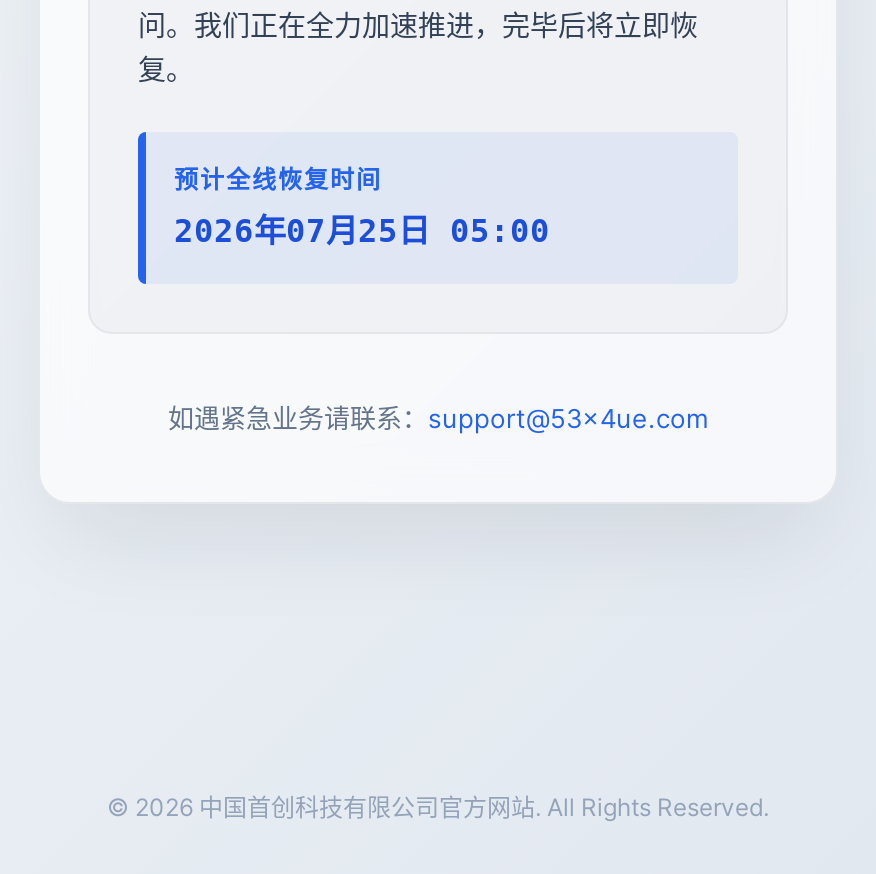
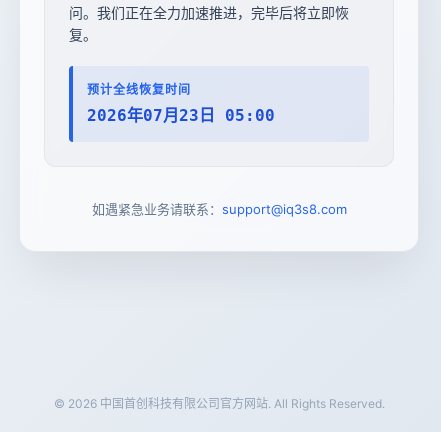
[174,212,550,250] 2026年07月25日 05:00 -> [87,106,275,125] 2026年07月23日 05:00
[168,402,708,434] 如遇紧急业务请联系：support@53x4ue.com -> [91,201,346,217] 如遇紧急业务请联系：support@iq3s8.com

